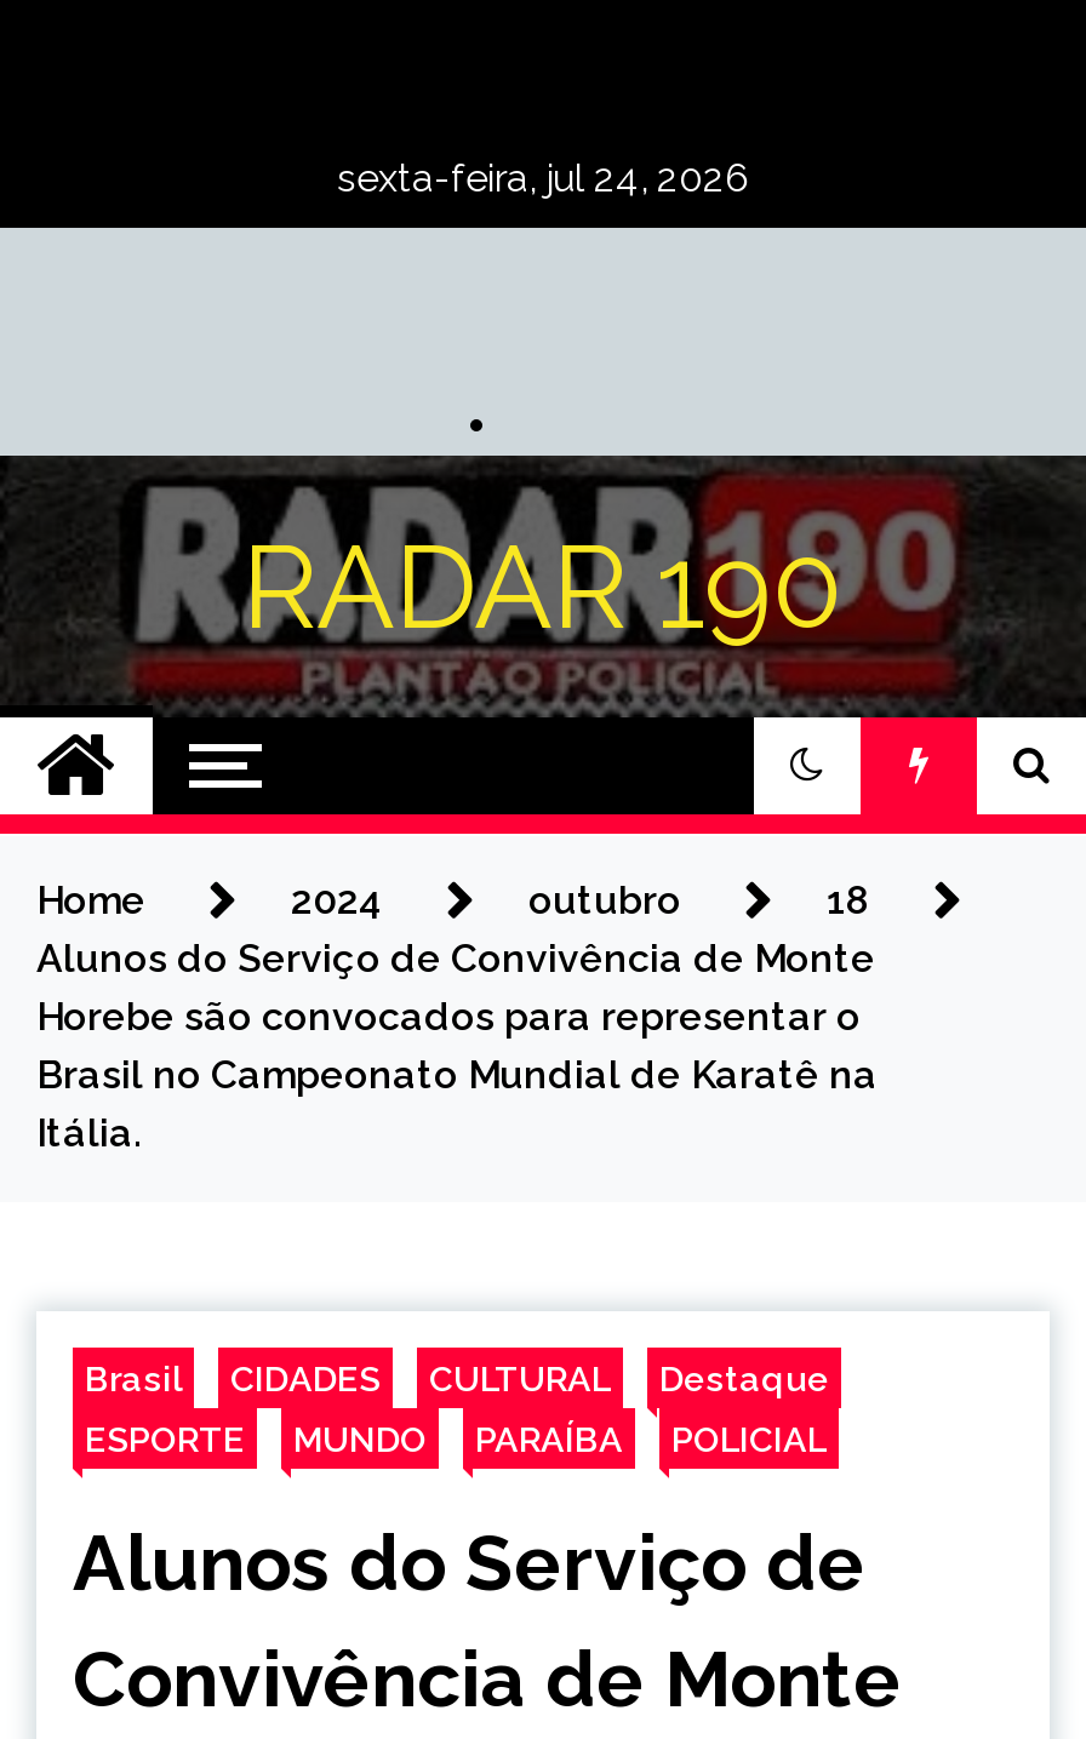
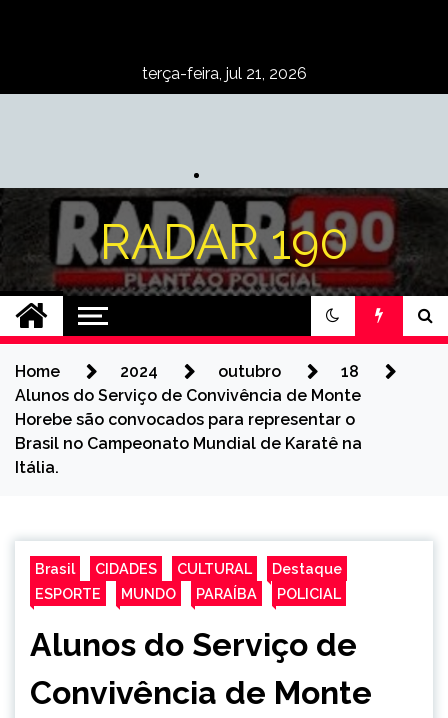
[337,155,749,201] sexta-feira, jul 24, 2026 -> [141,64,306,83] terça-feira, jul 21, 2026

